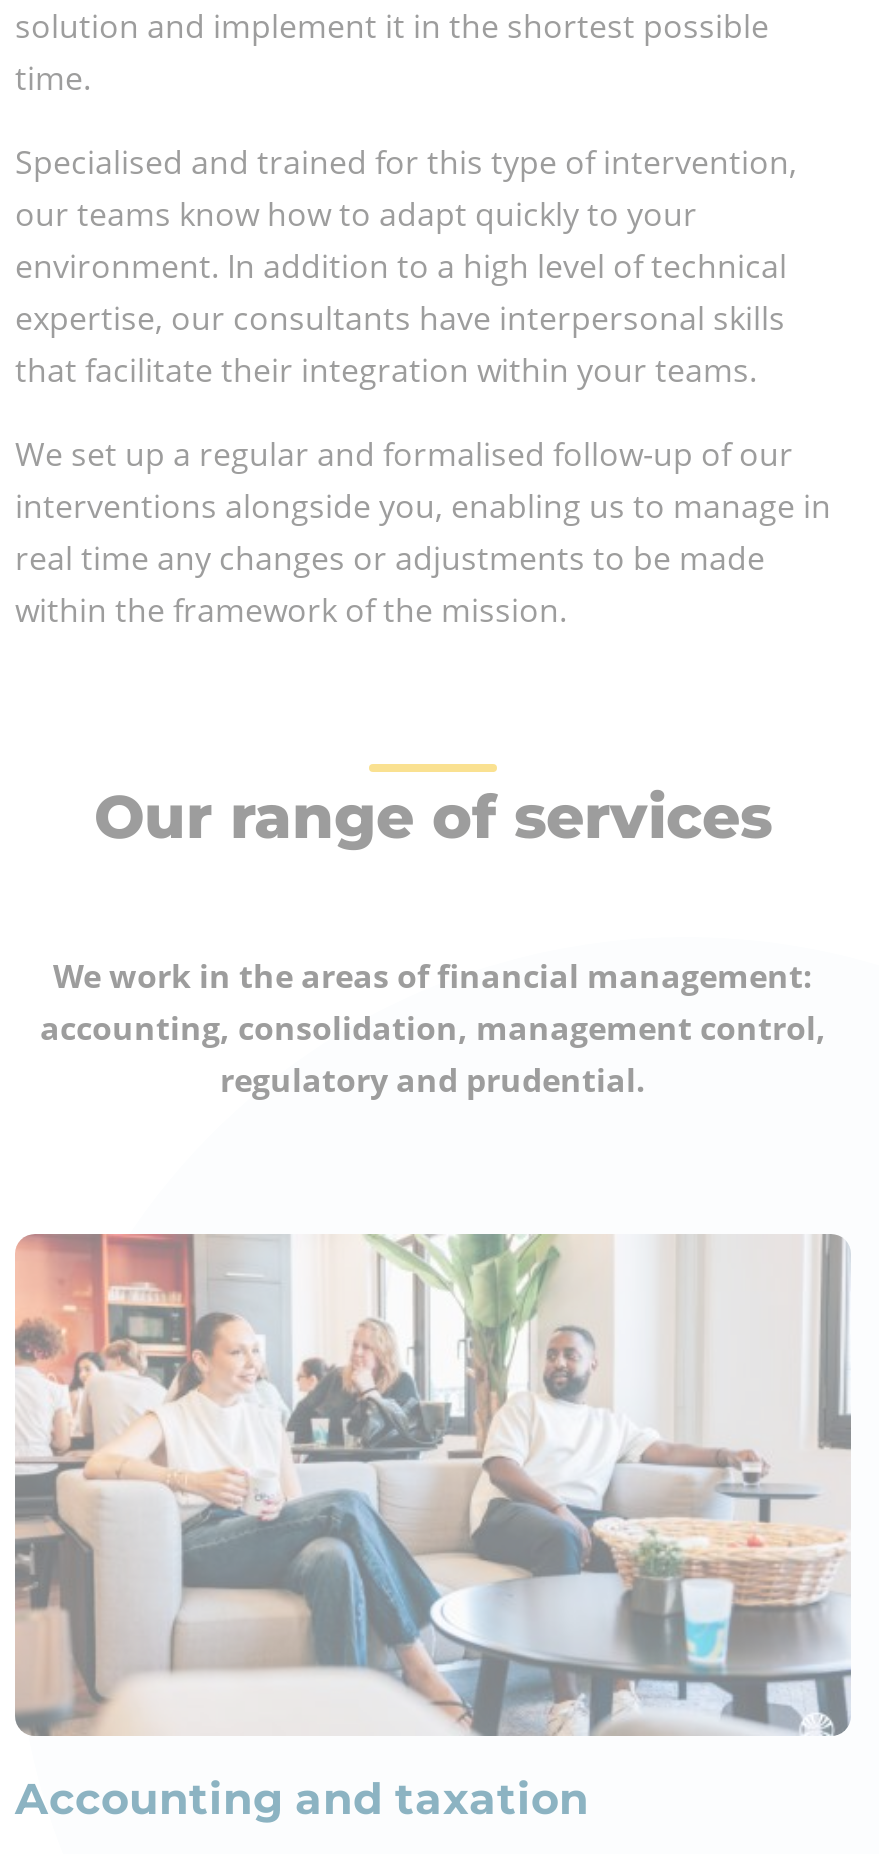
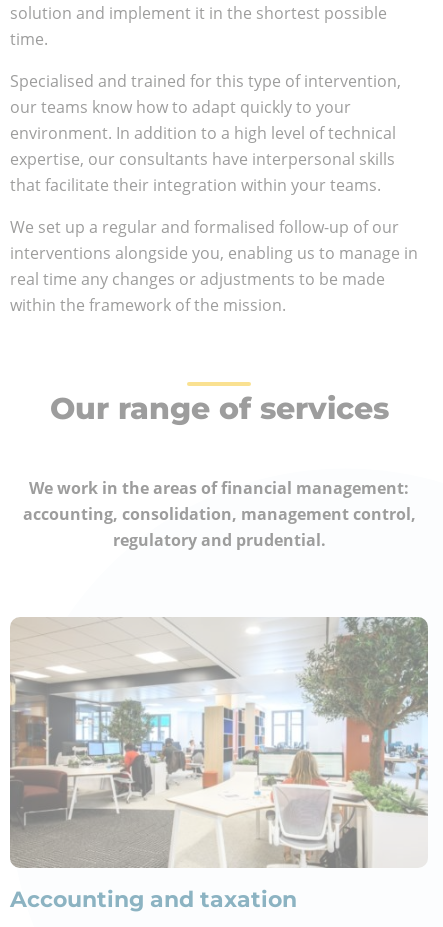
[13,1232,853,1738] [image] -> [9,616,429,869] [image]

